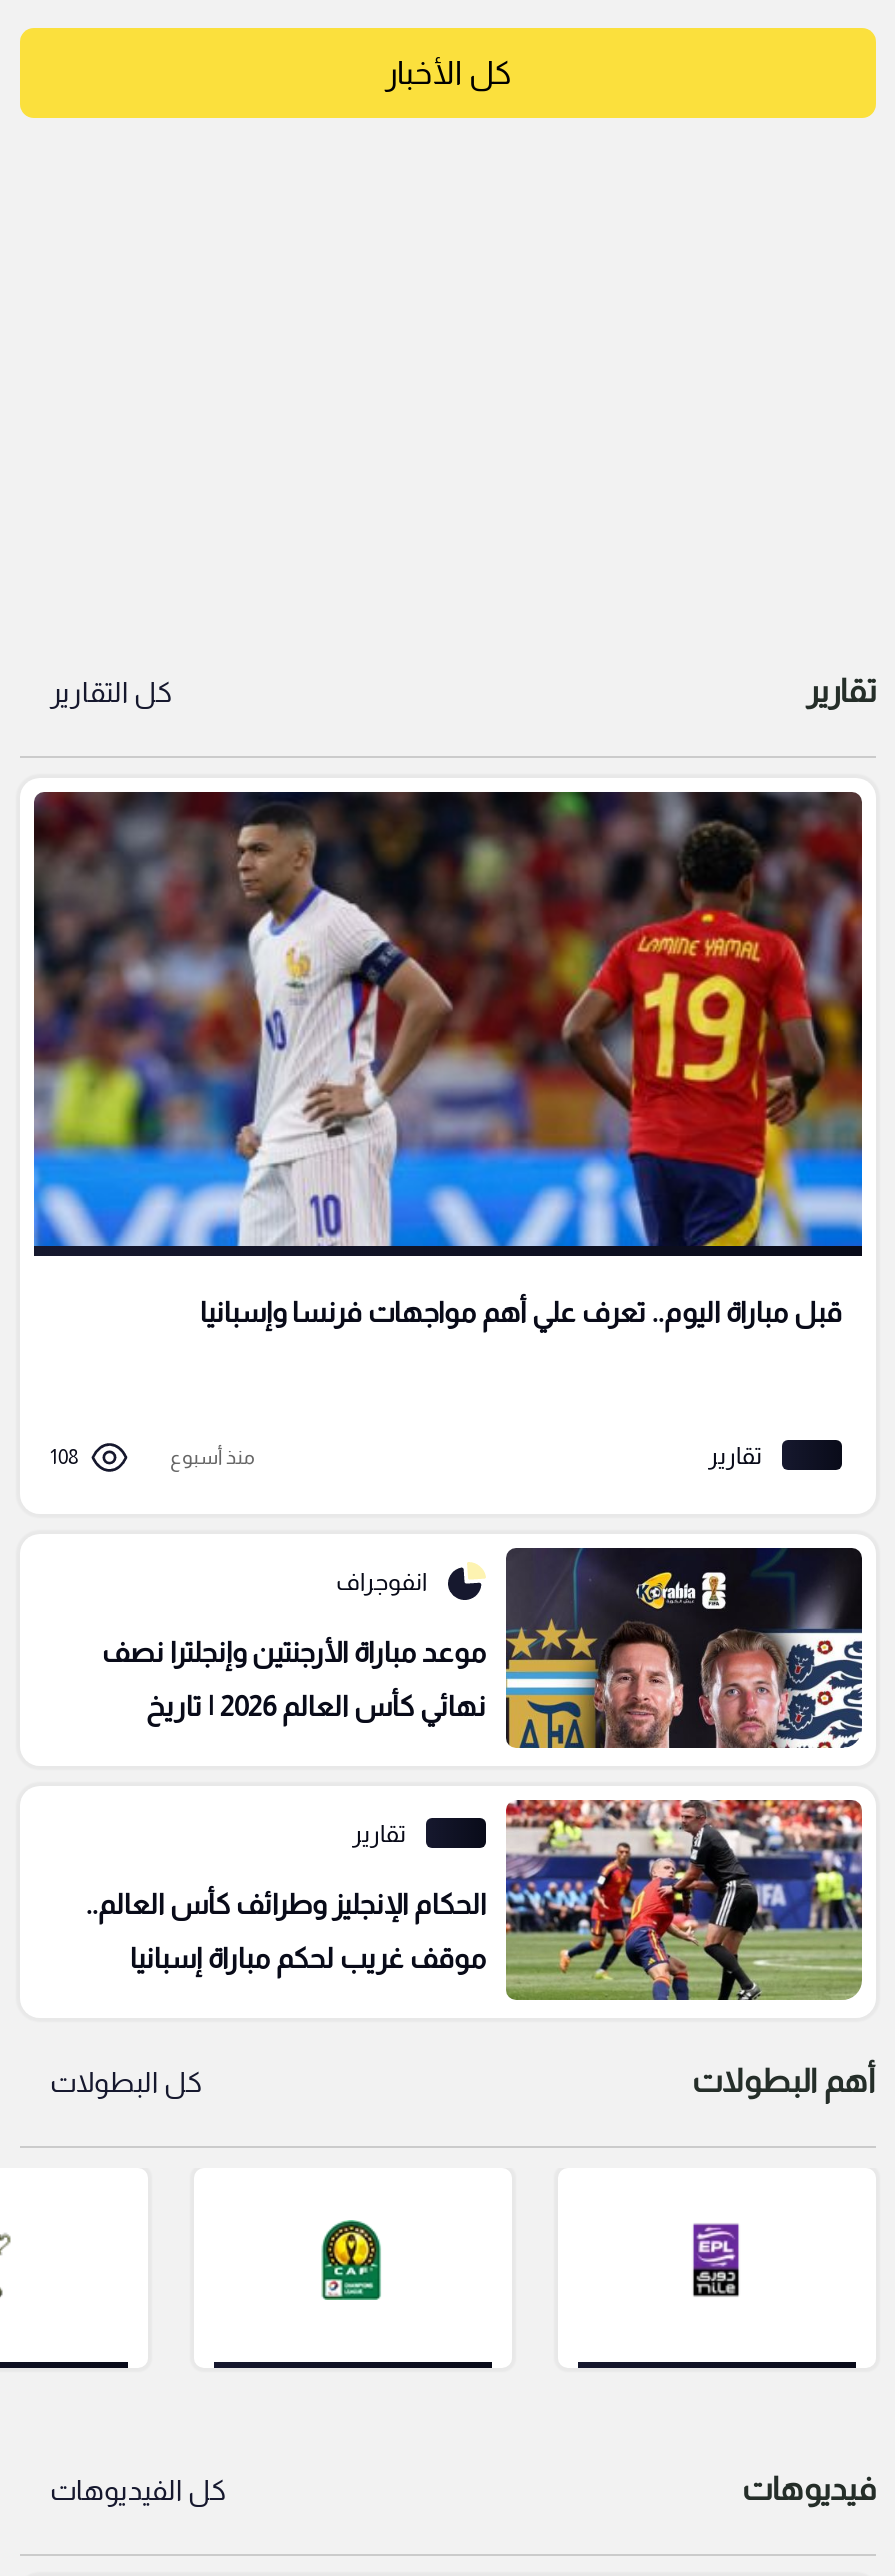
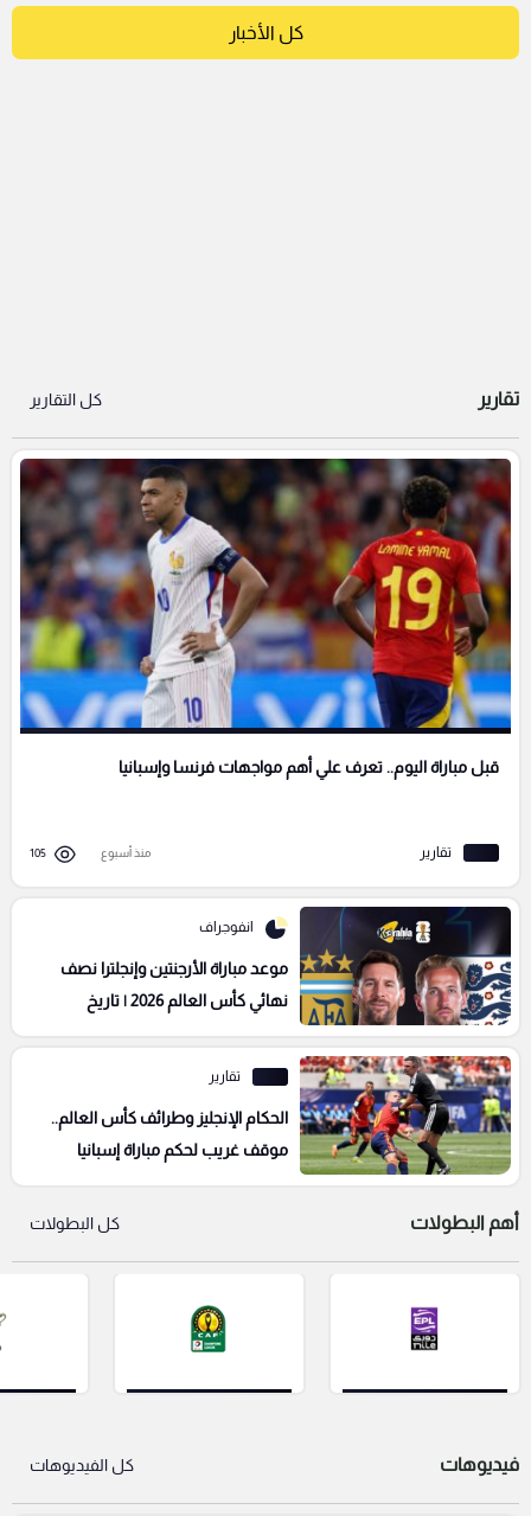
[50,1446,78,1468] 108 -> [30,846,46,859] 105

